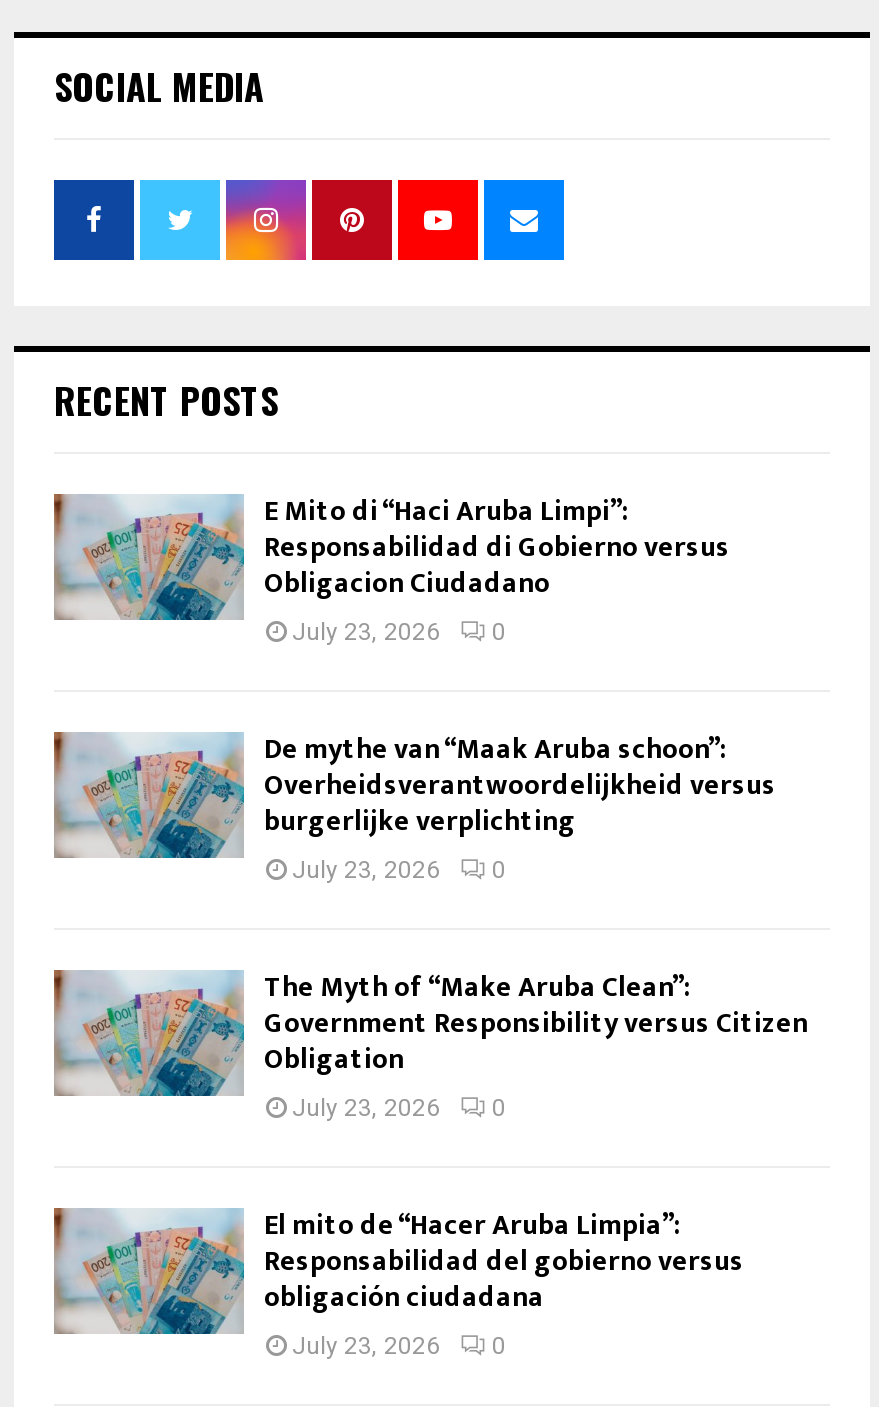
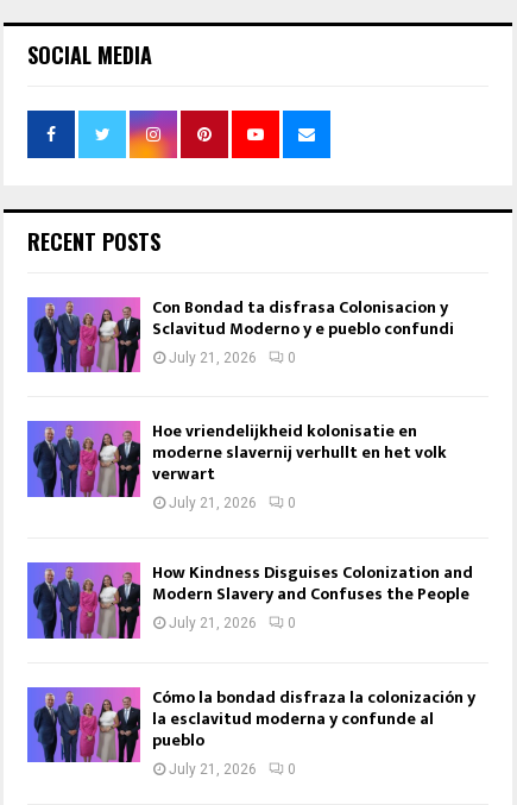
[52,488,730,650] [image] | E Mito di “Haci Aruba Limpi”: | Responsabilidad di Gobierno versus | Obligacion Ciudadano | July 23, 2026 -> [26,294,454,373] [image] | Con Bondad ta disfrasa Colonisacion y | Sclavitud Moderno y e pueblo confundi | July 21, 2026
[52,726,776,884] [image] | De mythe van “Maak Aruba schoon”: | Overheidsverantwoordelijkheid versus | burgerlijke verplichting | July 23, 2026 -> [26,418,447,512] [image] | Hoe vriendelijkheid kolonisatie en | moderne slavernij verhullt en het volk | verwart | July 21, 2026
[52,964,808,1126] [image] | The Myth of “Make Aruba Clean”: | Government Responsibility versus Citizen | Obligation | July 23, 2026 -> [26,559,473,640] [image] | How Kindness Disguises Colonization and | Modern Slavery and Confuses the People | July 21, 2026
[52,1202,744,1360] [image] | El mito de “Hacer Aruba Limpia”: | Responsabilidad del gobierno versus | obligación ciudadana | July 23, 2026 -> [26,683,475,777] [image] | Cómo la bondad disfraza la colonización y | la esclavitud moderna y confunde al | pueblo | July 21, 2026

